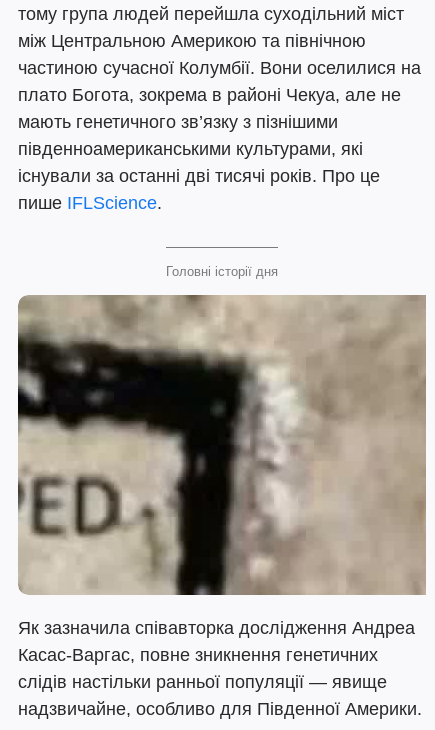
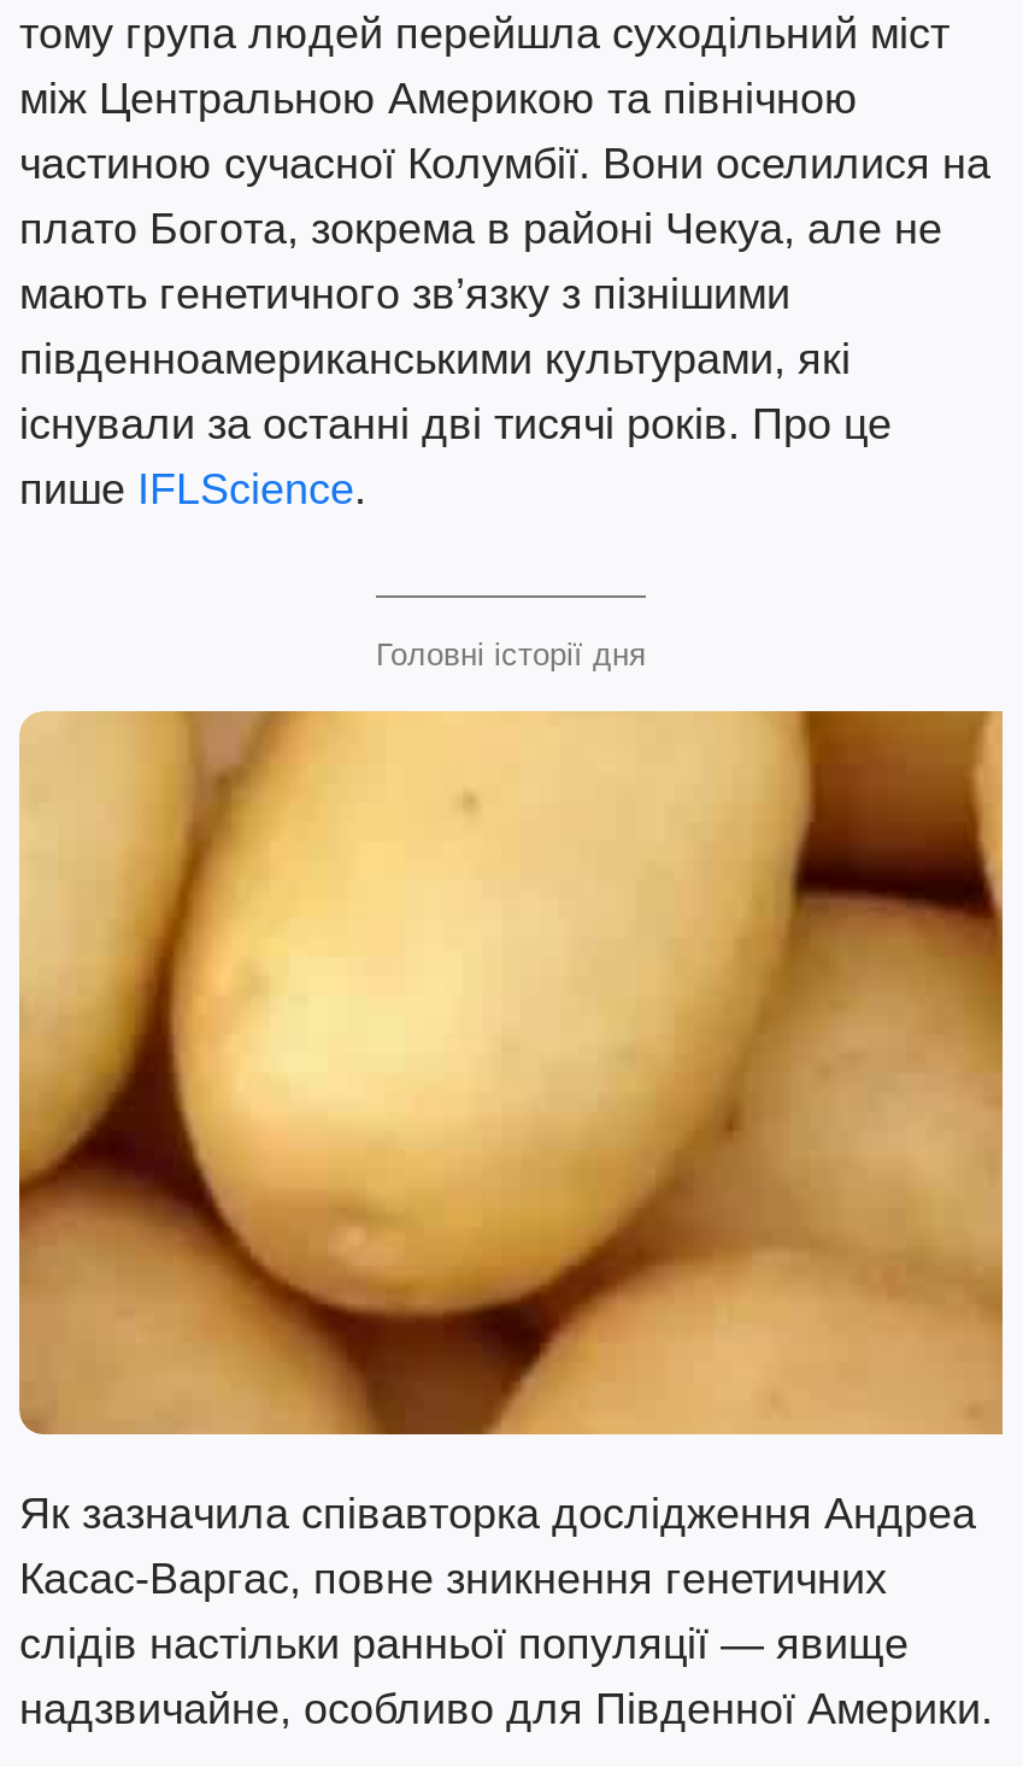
[17,294,426,596] [image] -> [17,711,1005,1437] [image]

